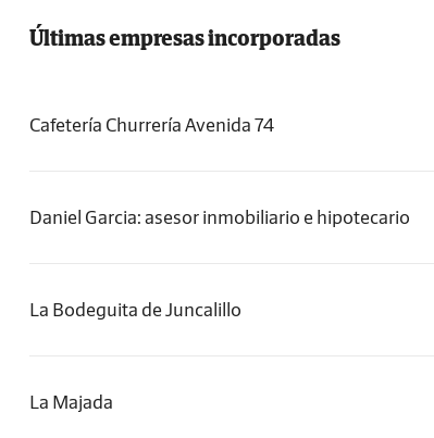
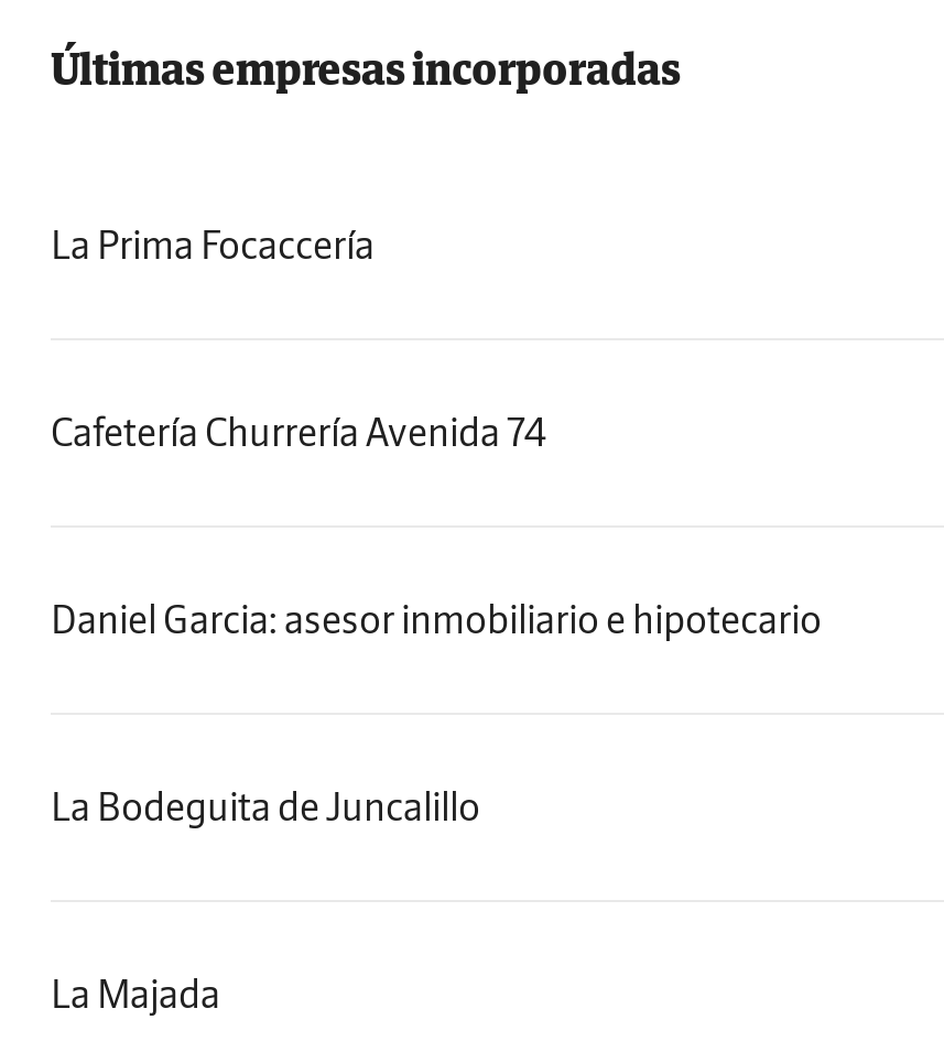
none -> [51,219,375,269] La Prima Focaccería

